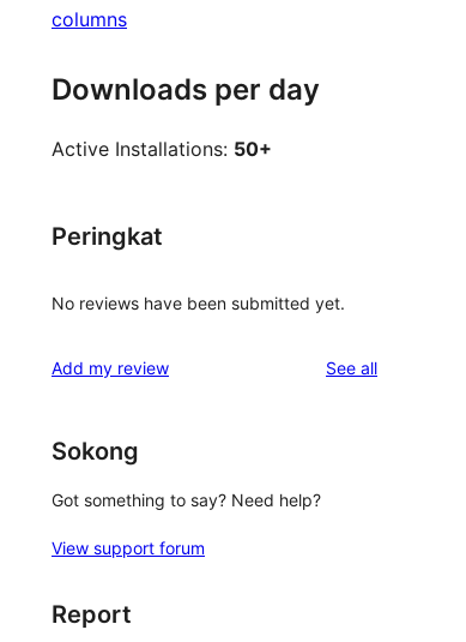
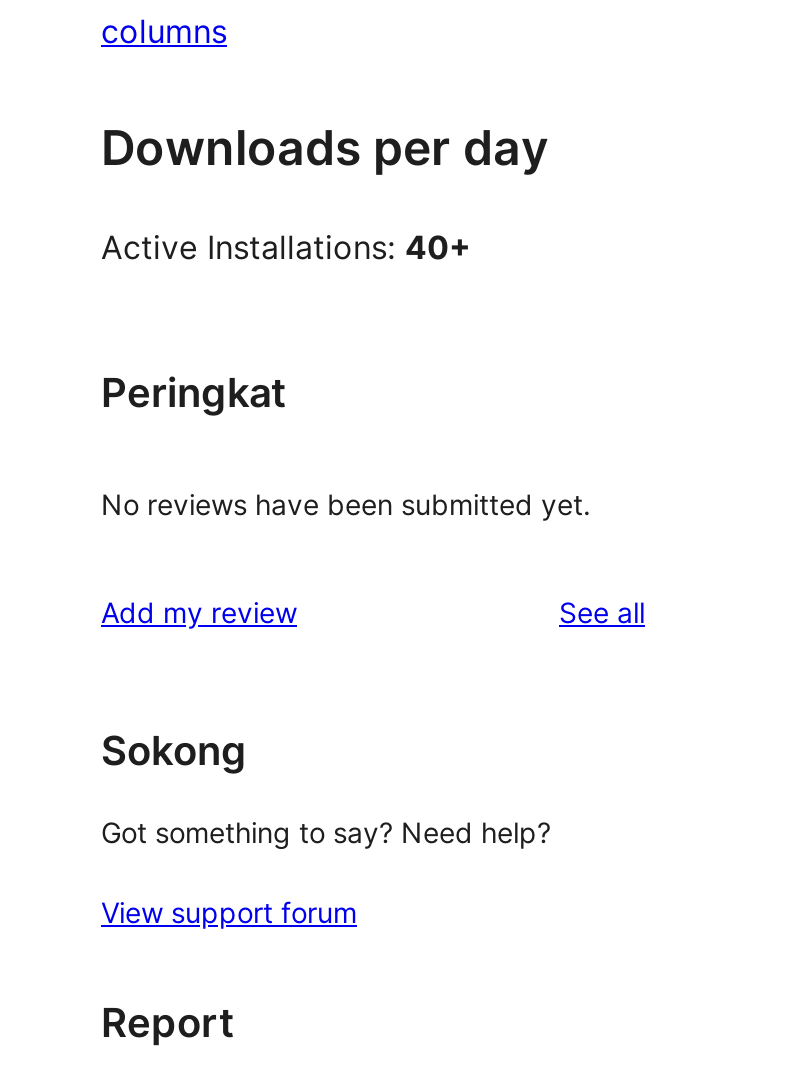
[52,137,272,161] Active Installations: 50+ -> [101,227,471,267] Active Installations: 40+

